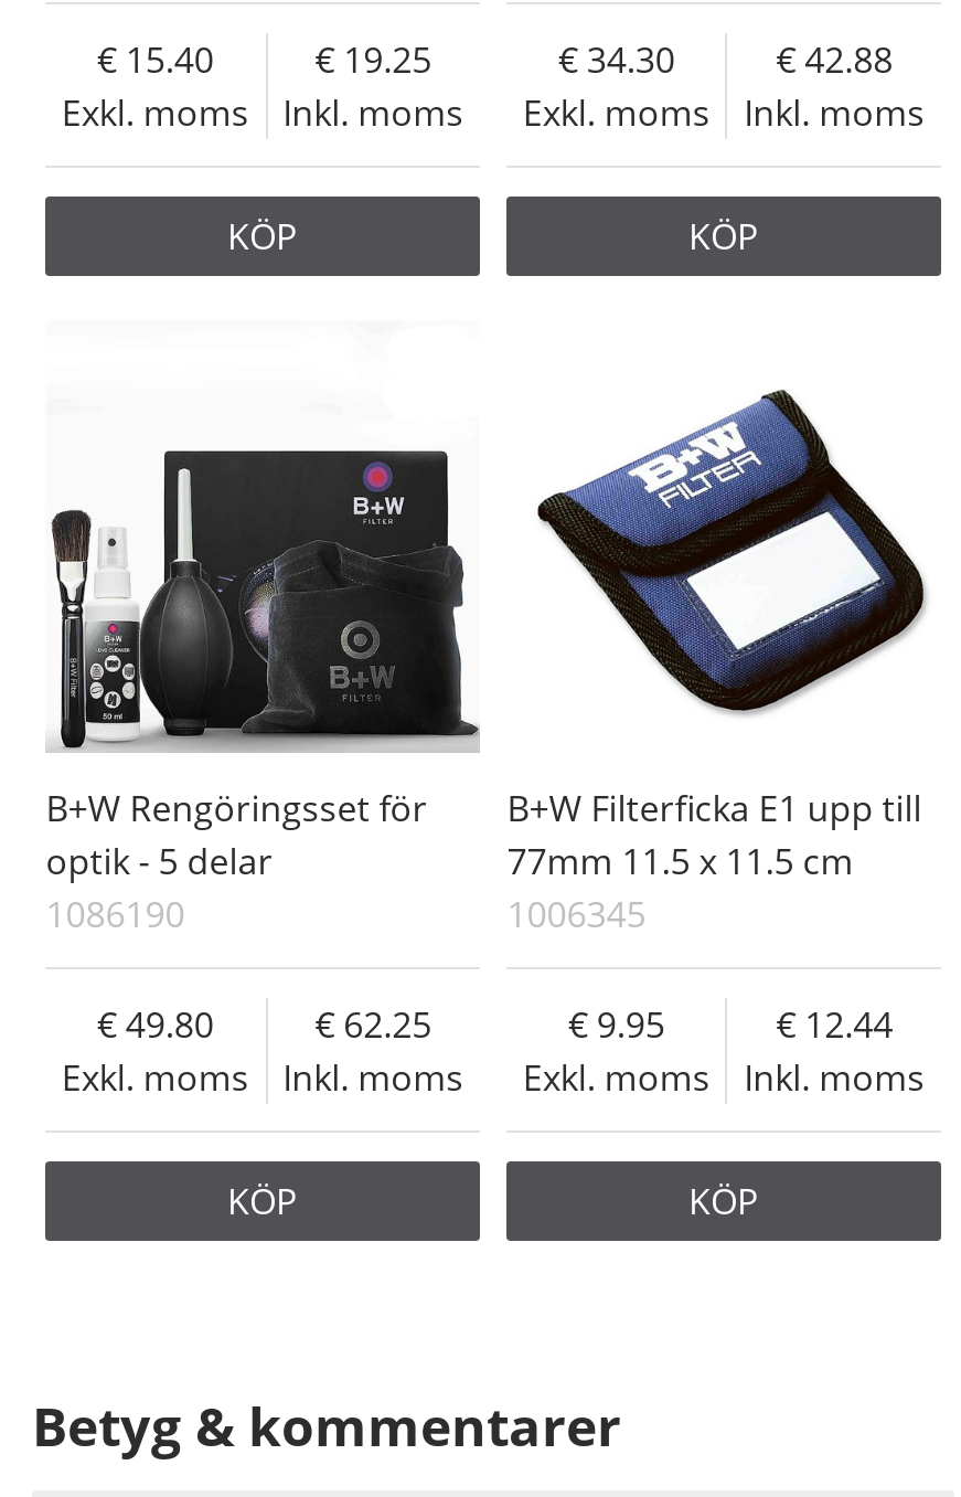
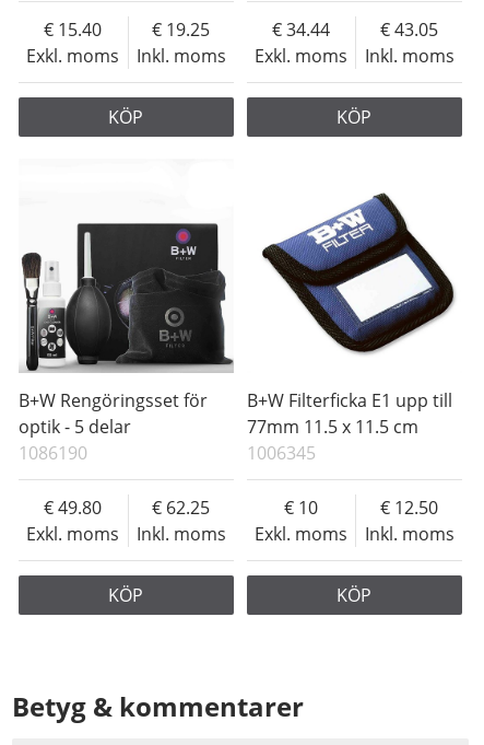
[587,34,675,83] 34.30 -> [287,17,330,41] 34.44
[805,34,893,83] 42.88 -> [395,17,438,41] 43.05
[597,999,665,1048] 9.95 -> [299,495,318,519] 10
[805,999,893,1048] 12.44 -> [395,495,438,519] 12.50

